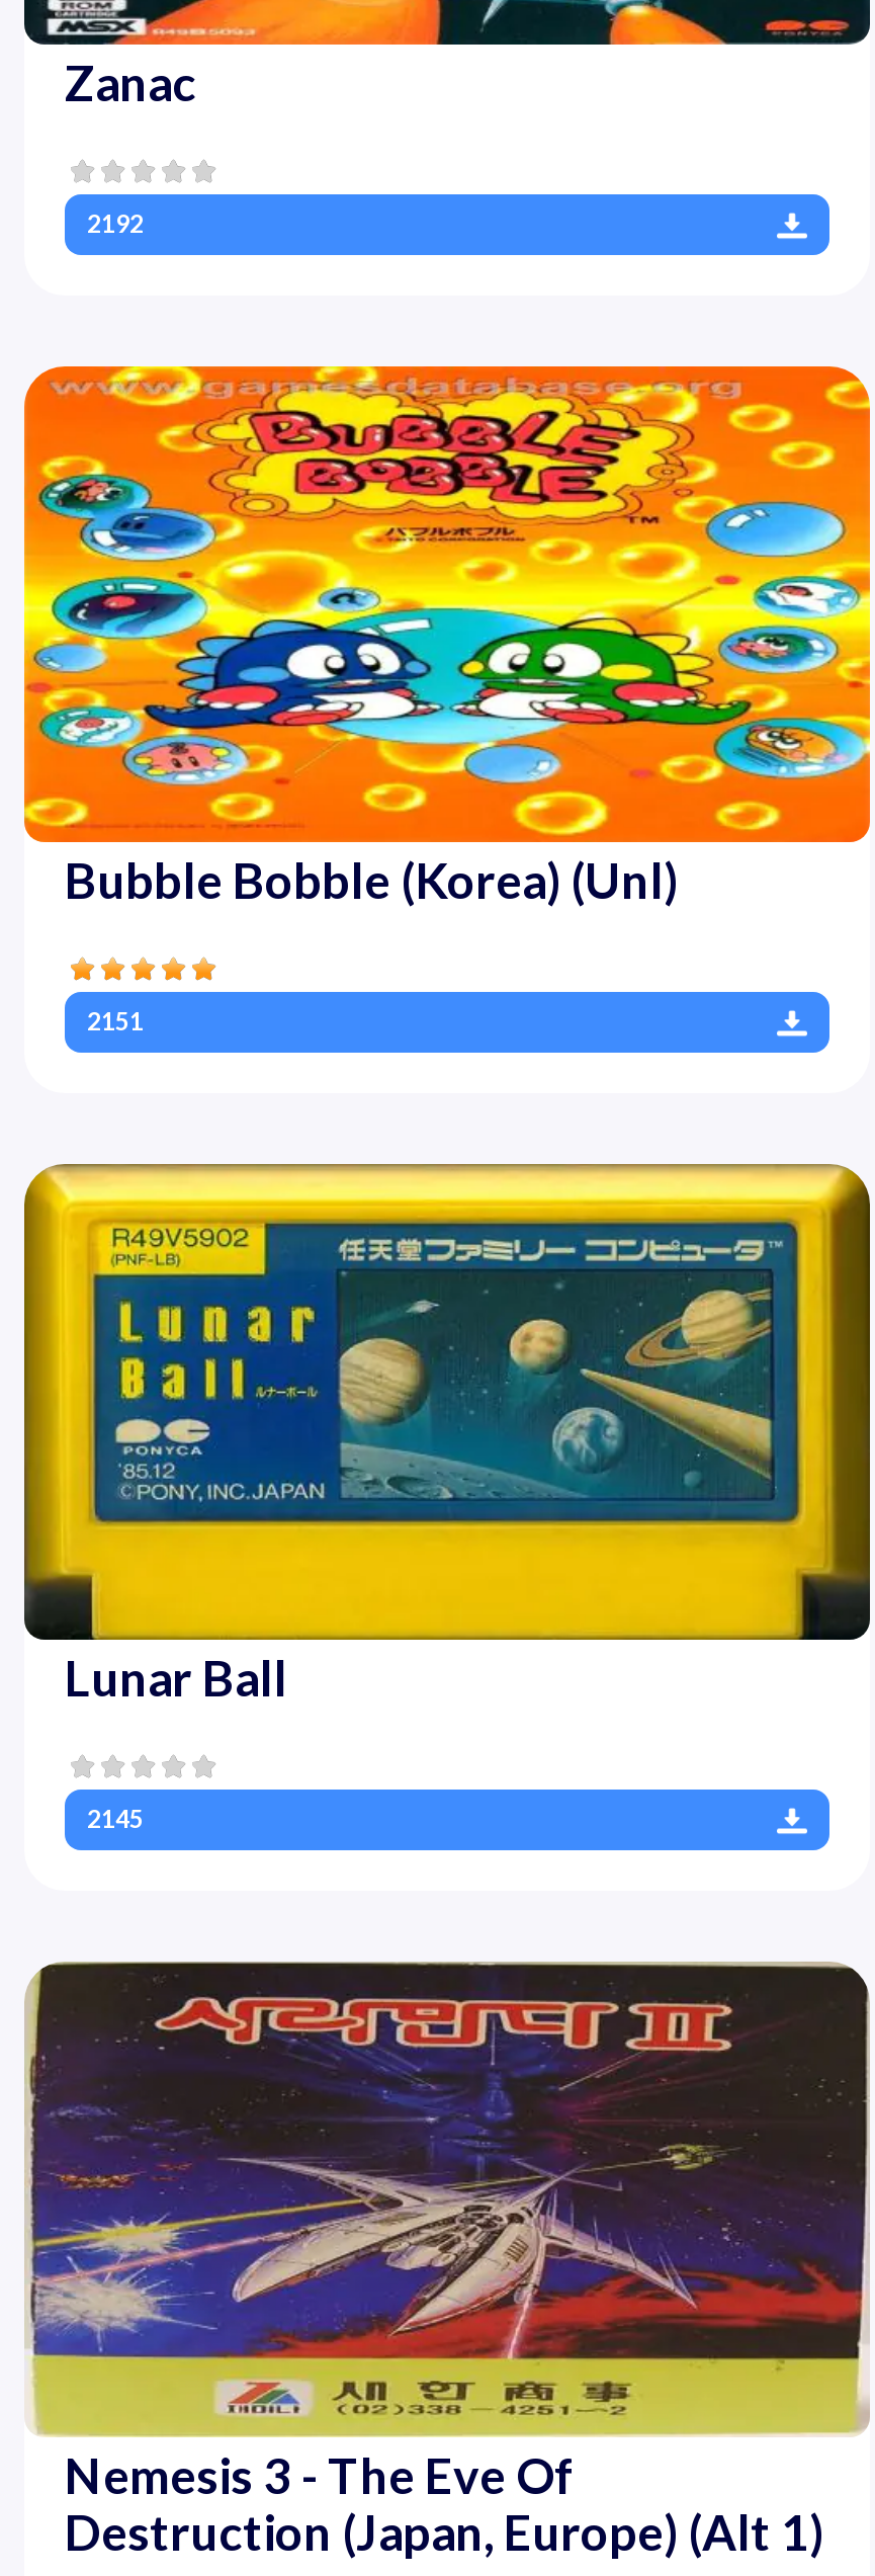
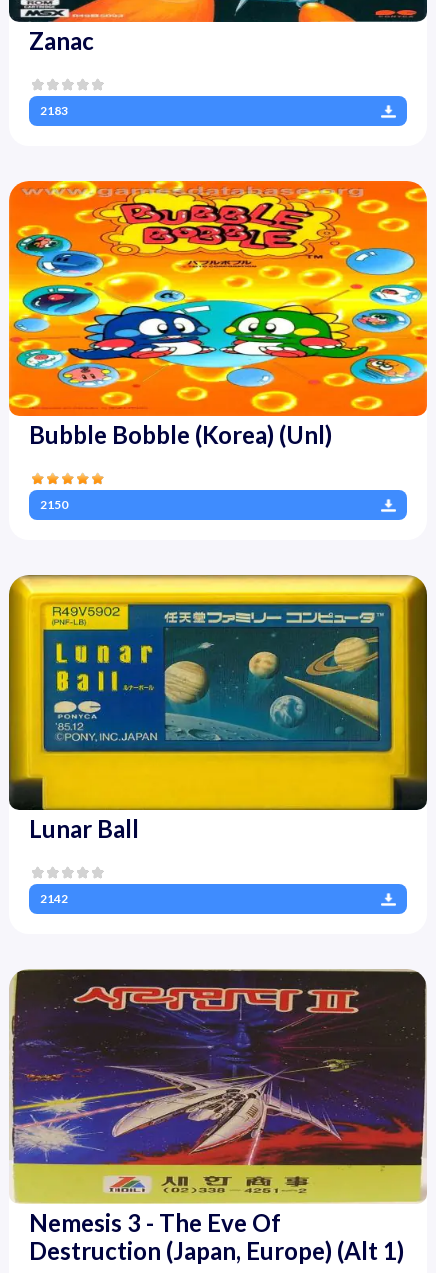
[87,209,144,239] 2192 -> [40,103,68,118] 2183
[87,1006,144,1037] 2151 -> [40,497,68,512] 2150
[87,1804,144,1834] 2145 -> [40,891,68,906] 2142

